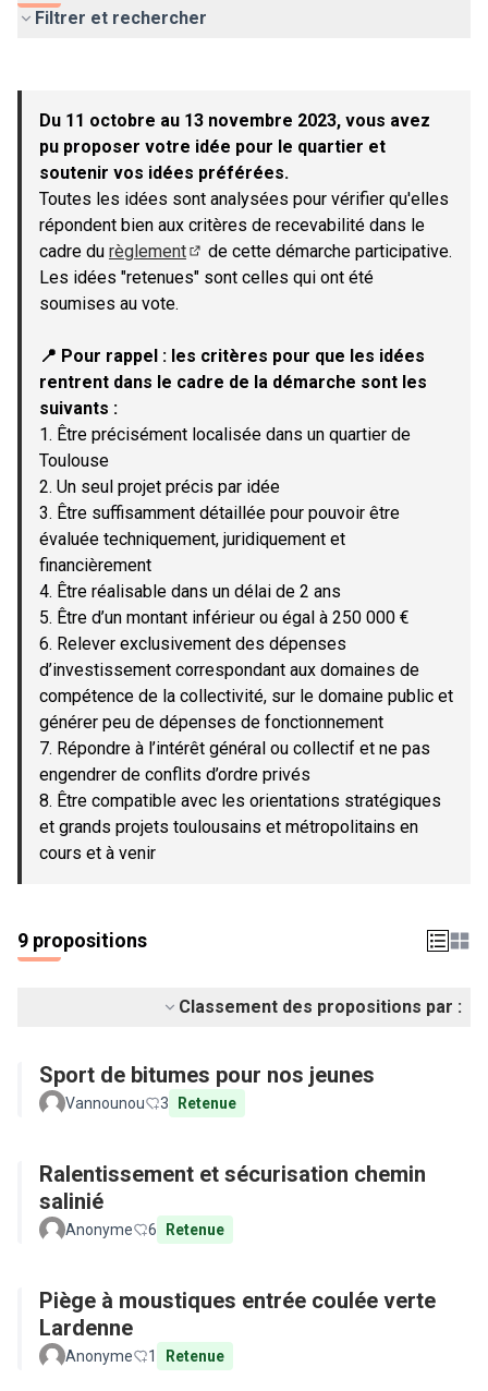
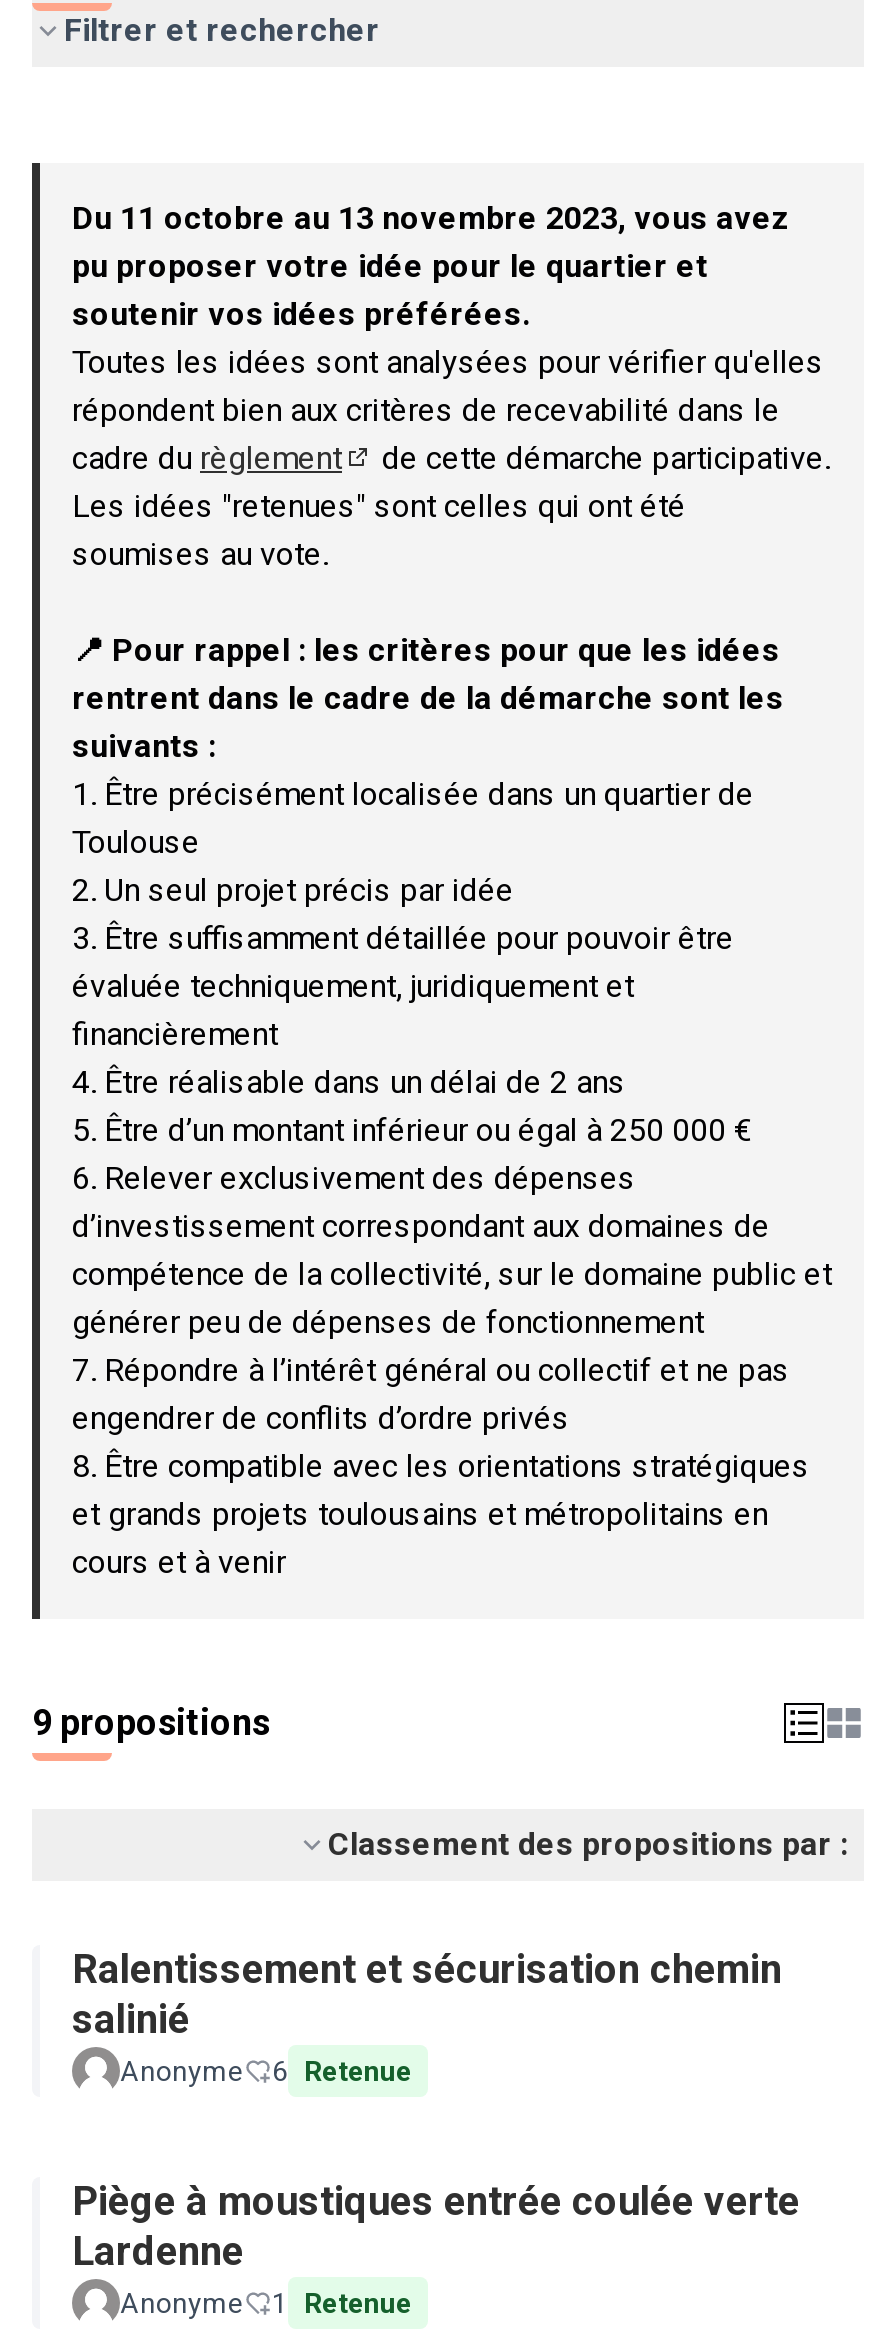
[39,1062,375,1112] Sport de bitumes pour nos jeunes | Vannounou | 3 Retenue -> none

